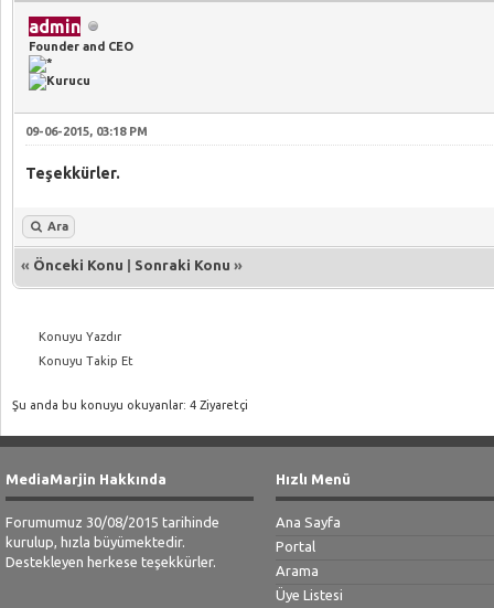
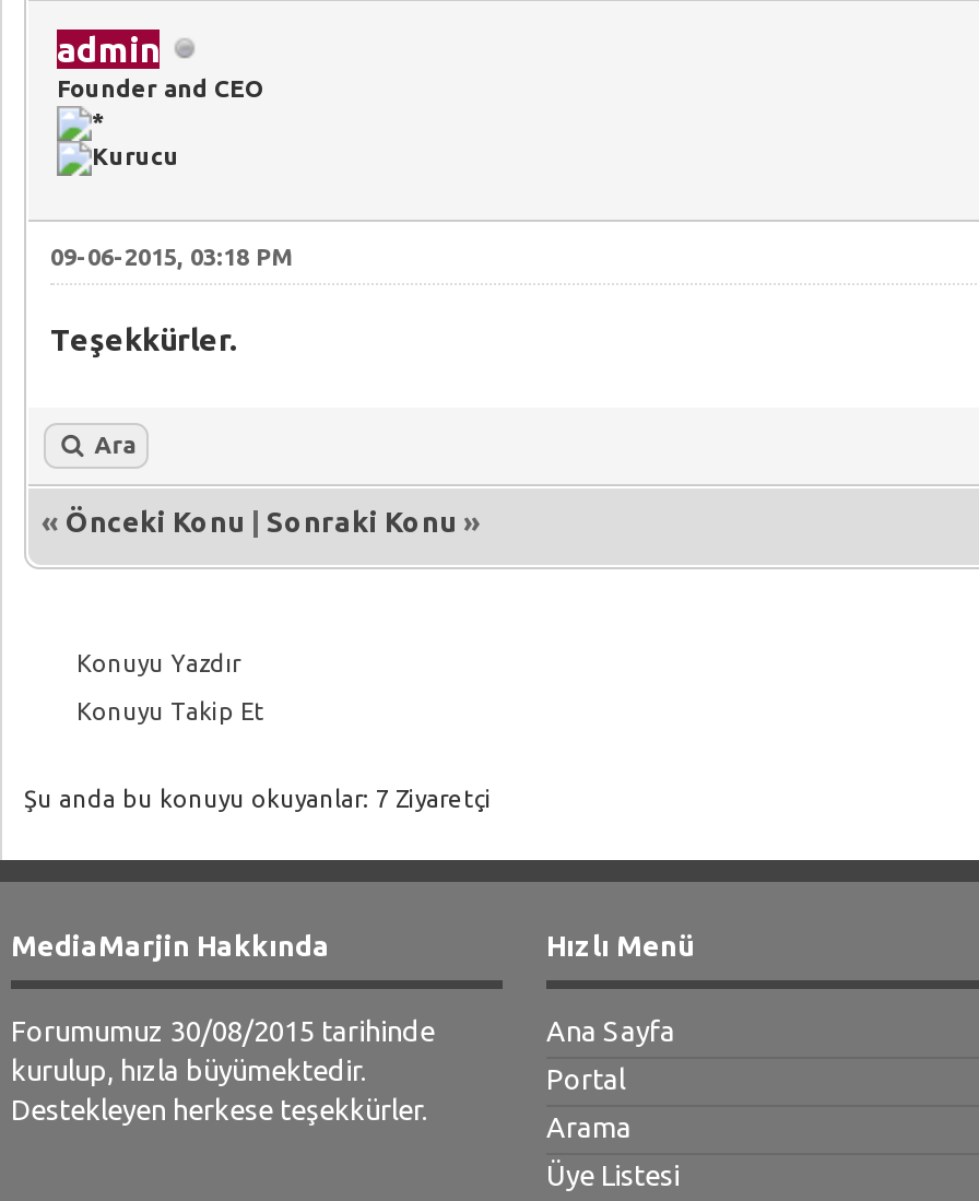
[12,398,248,411] Şu anda bu konuyu okuyanlar: 4 Ziyaretçi -> [24,786,492,812] Şu anda bu konuyu okuyanlar: 7 Ziyaretçi

